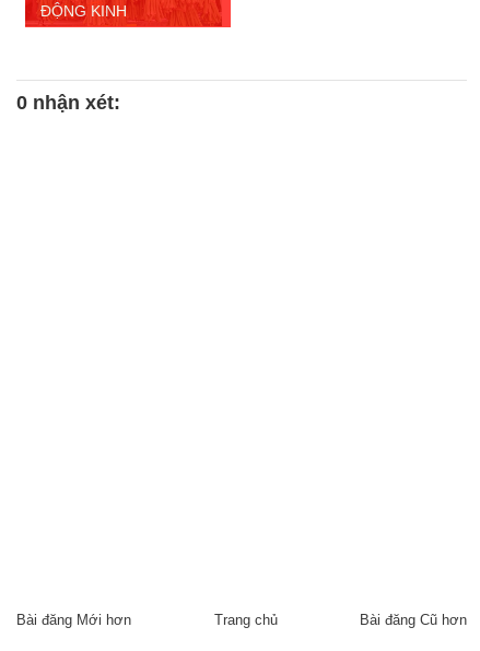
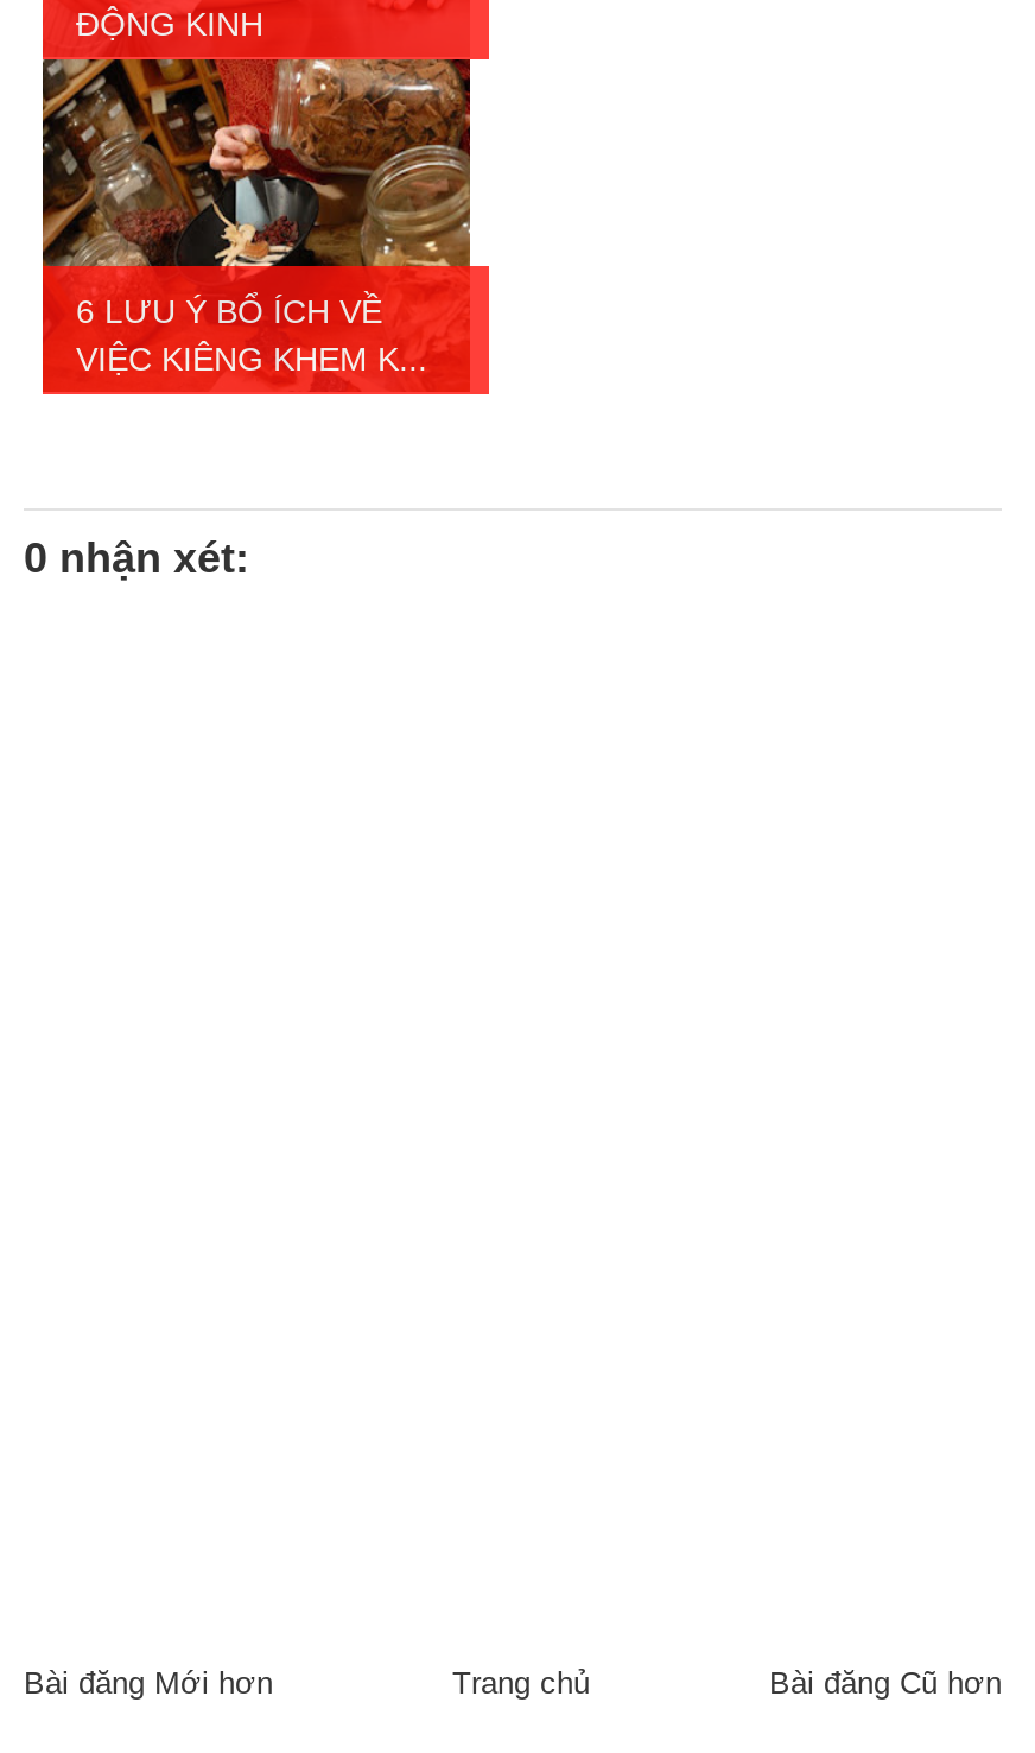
none -> [40,57,489,377] [image] | 6 LƯU Ý BỔ ÍCH VỀ | VIỆC KIÊNG KHEM K...

